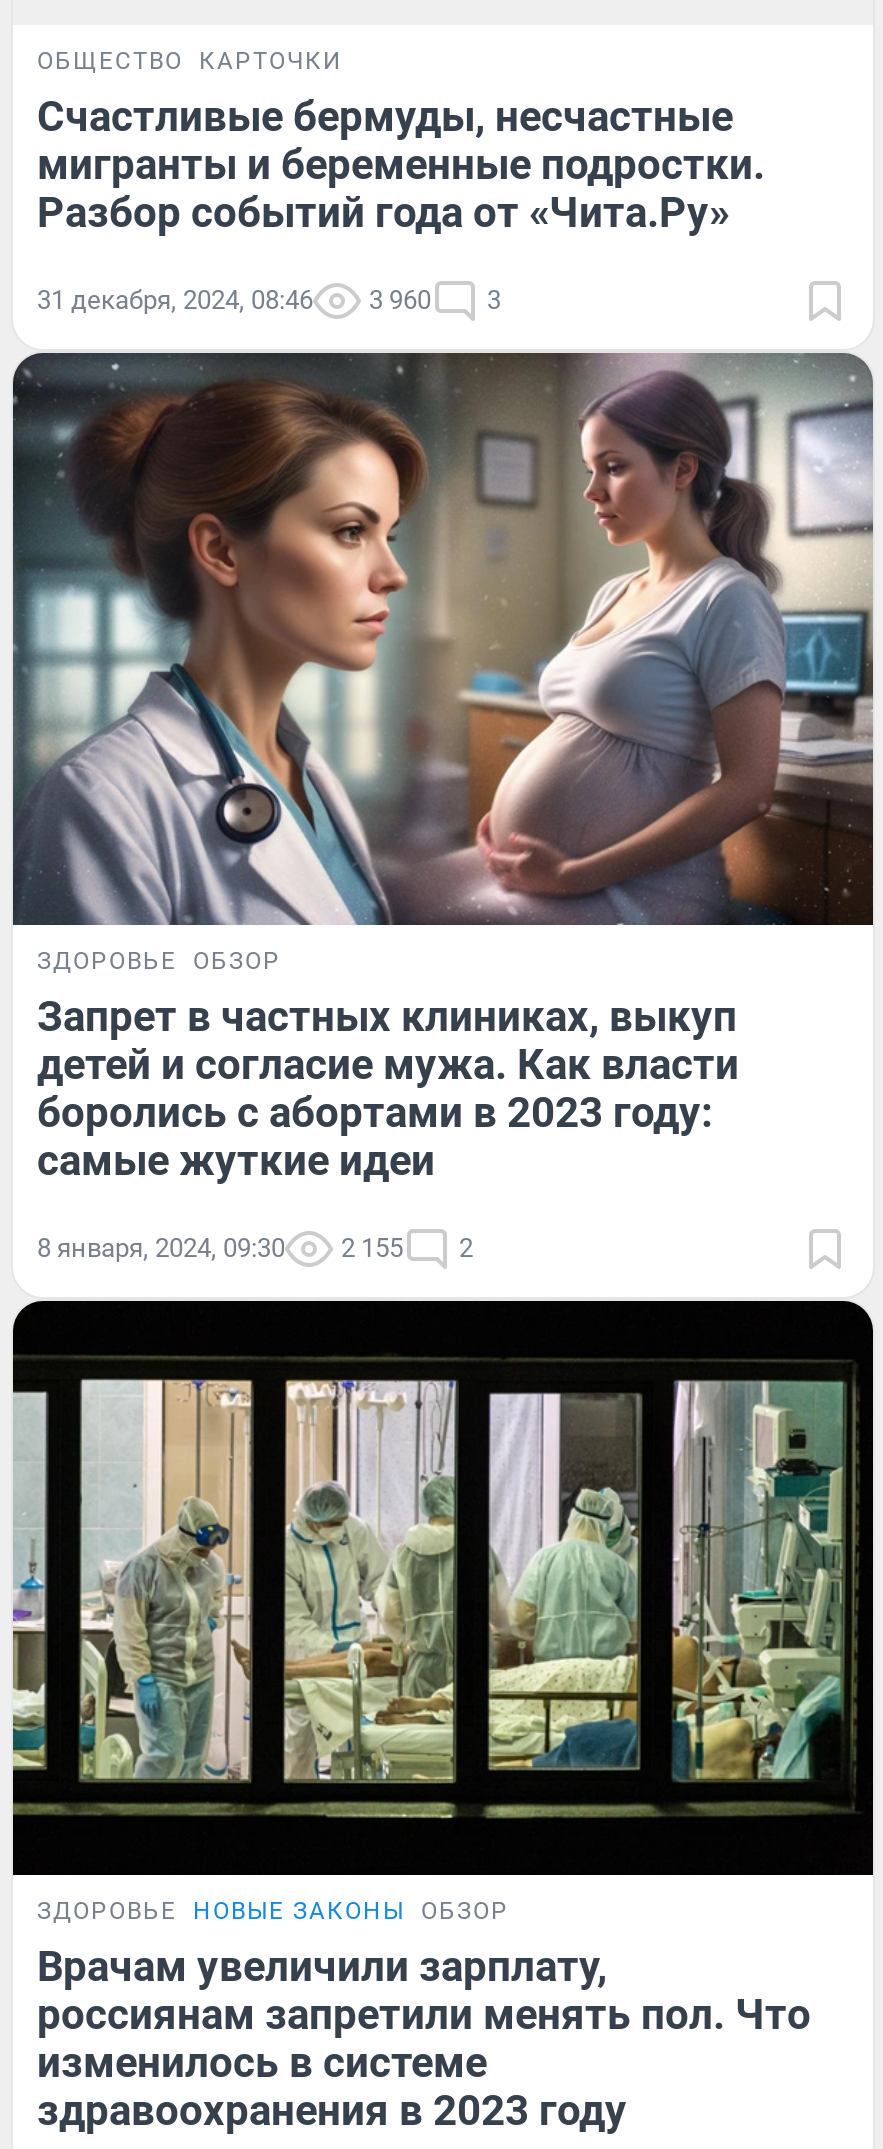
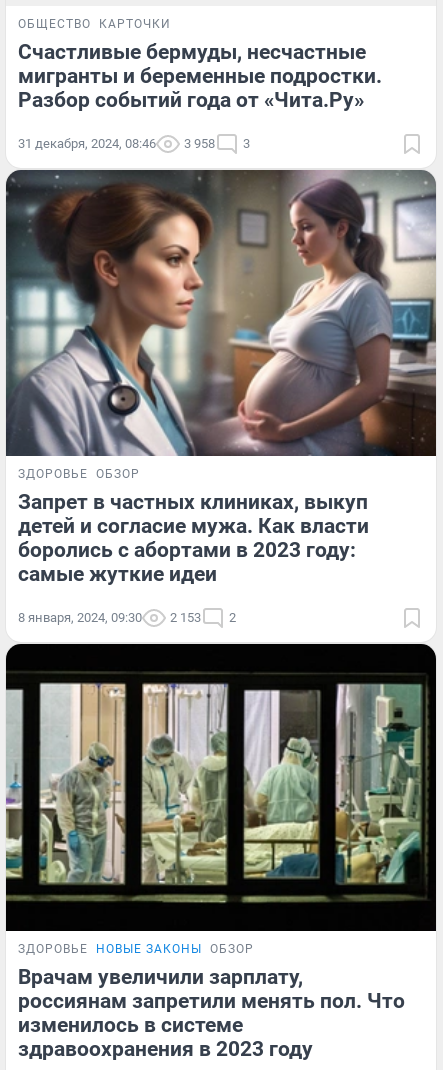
[37,284,501,314] 31 декабря, 2024, 08:46 3 960 3 -> [18,136,250,151] 31 декабря, 2024, 08:46 3 958 3
[37,1234,473,1264] 8 января, 2024, 09:30 2 155 2 -> [18,610,236,625] 8 января, 2024, 09:30 2 153 2

